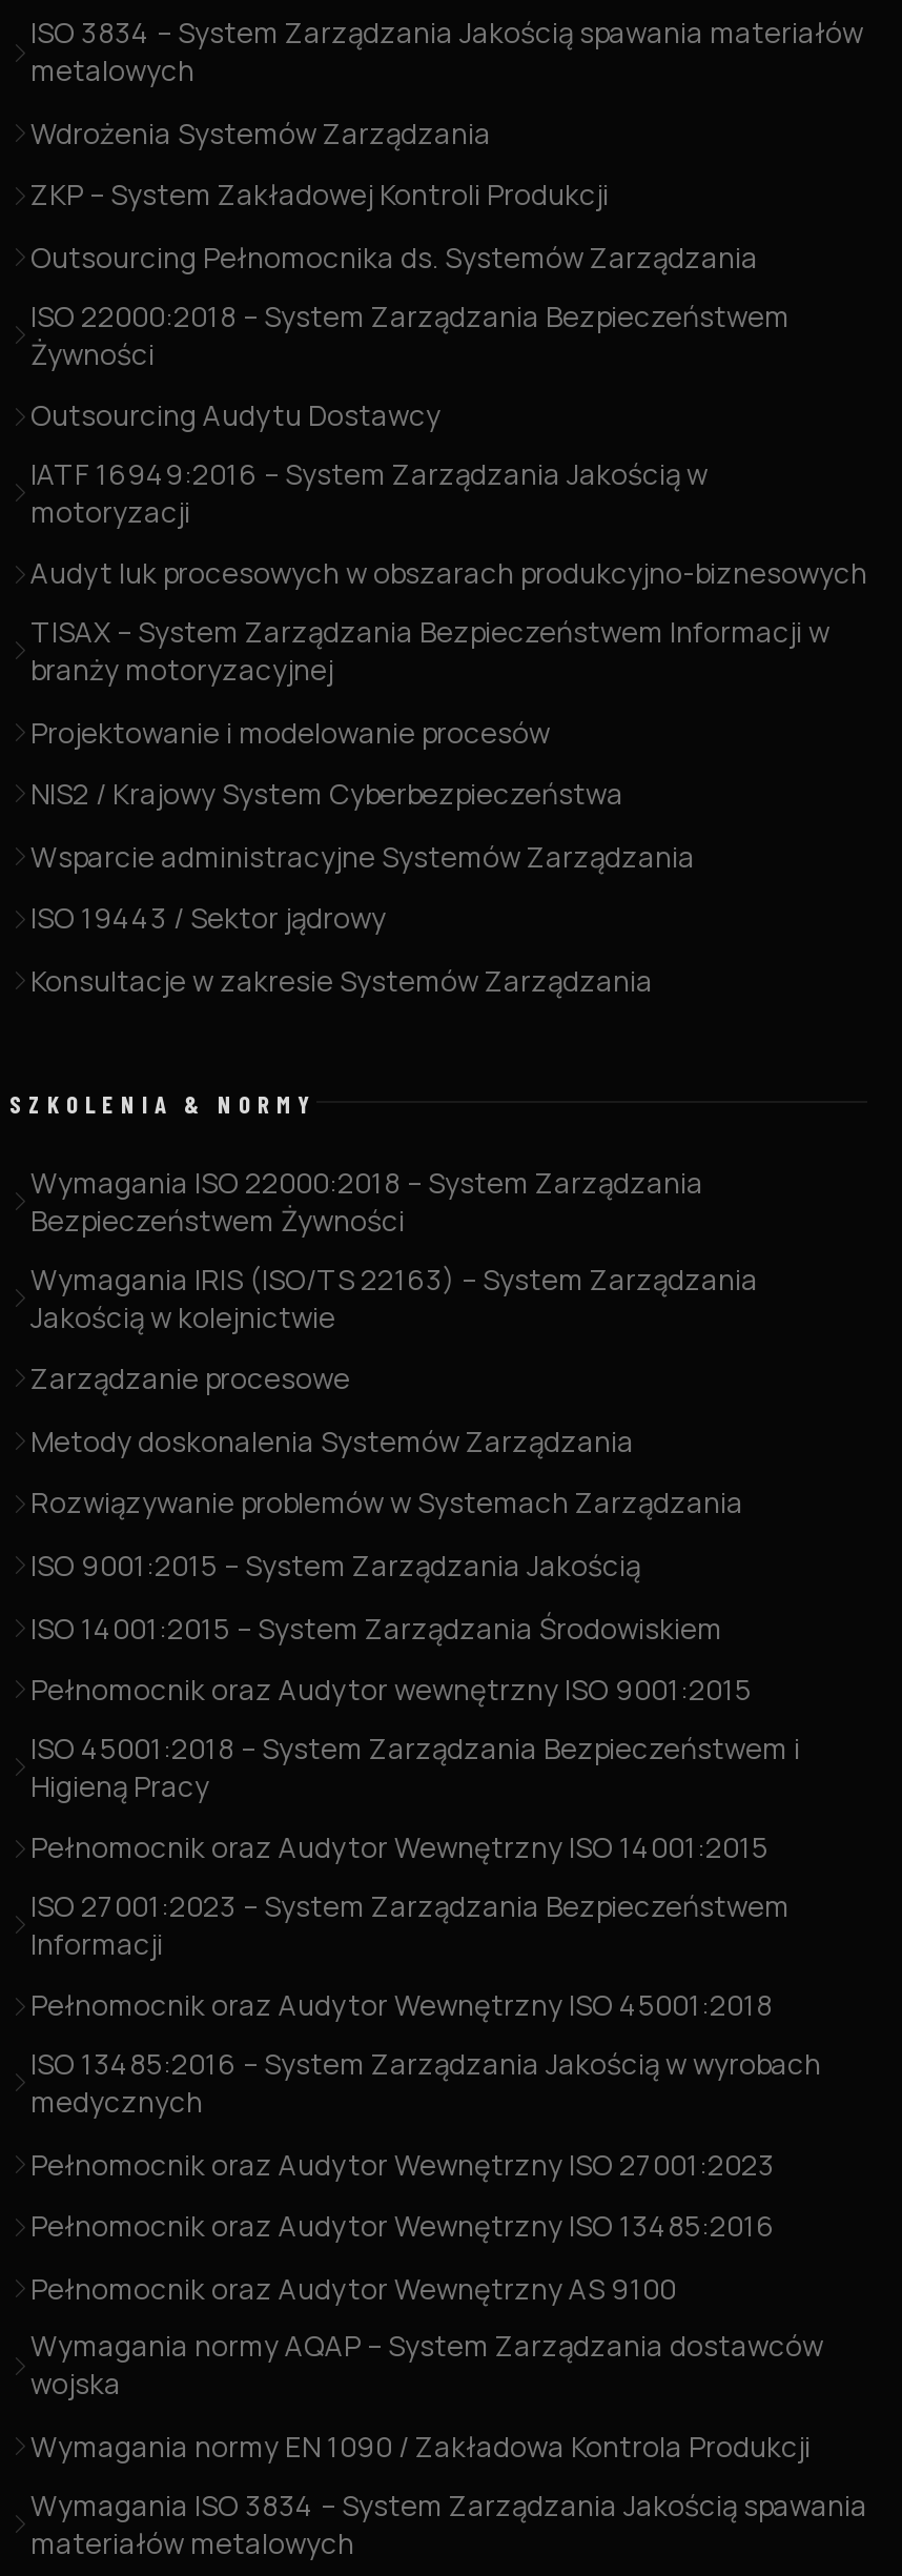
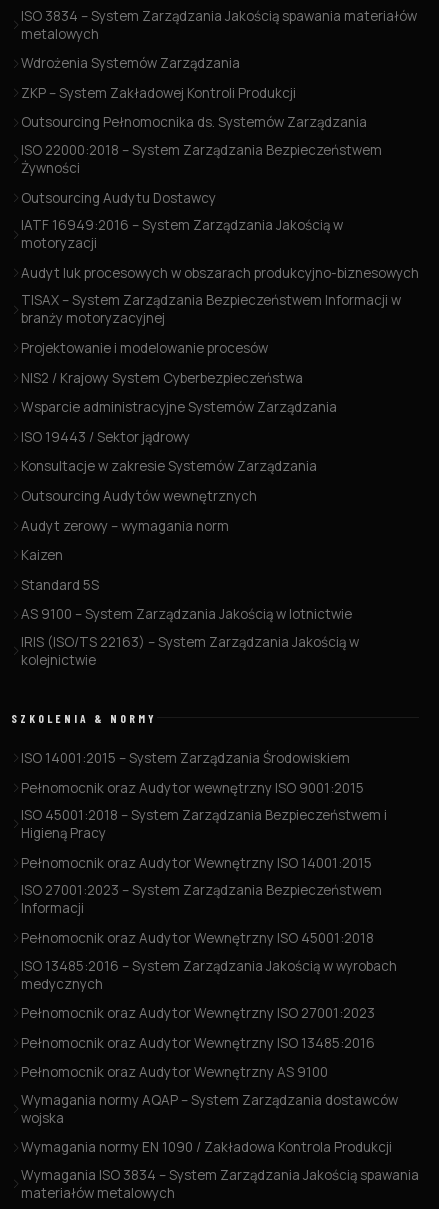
none -> [21,487,359,669] Outsourcing Audytów wewnętrznych | Audyt zerowy – wymagania norm | Kaizen | Standard 5S | AS 9100 – System Zarządzania Jakością w lotnictwie | IRIS (ISO/TS 22163) – System Zarządzania Jakością w | kolejnictwie
moved [9,1087,316,1117] -> [11,711,157,725]: SZKOLENIA & NORMY
[30,1164,758,1584] Wymagania ISO 22000:2018 – System Zarządzania | Bezpieczeństwem Żywności | Wymagania IRIS (ISO/TS 22163) – System Zarządzania | Jakością w kolejnictwie | Zarządzanie procesowe | Metody doskonalenia Systemów Zarządzania | Rozwiązywanie problemów w Systemach Zarządzania | ISO 9001:2015 – System Zarządzania Jakością -> none

